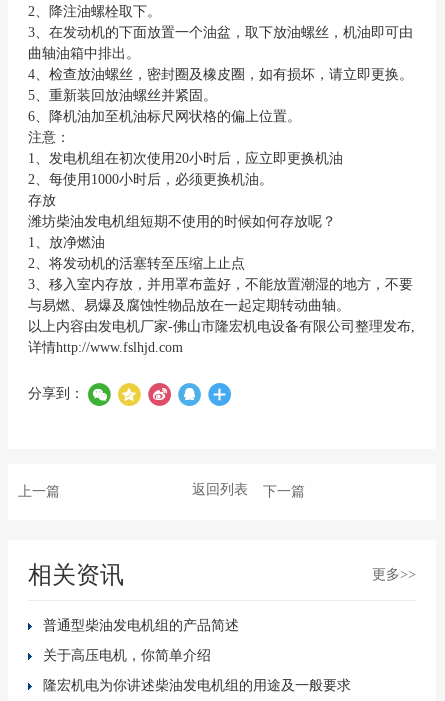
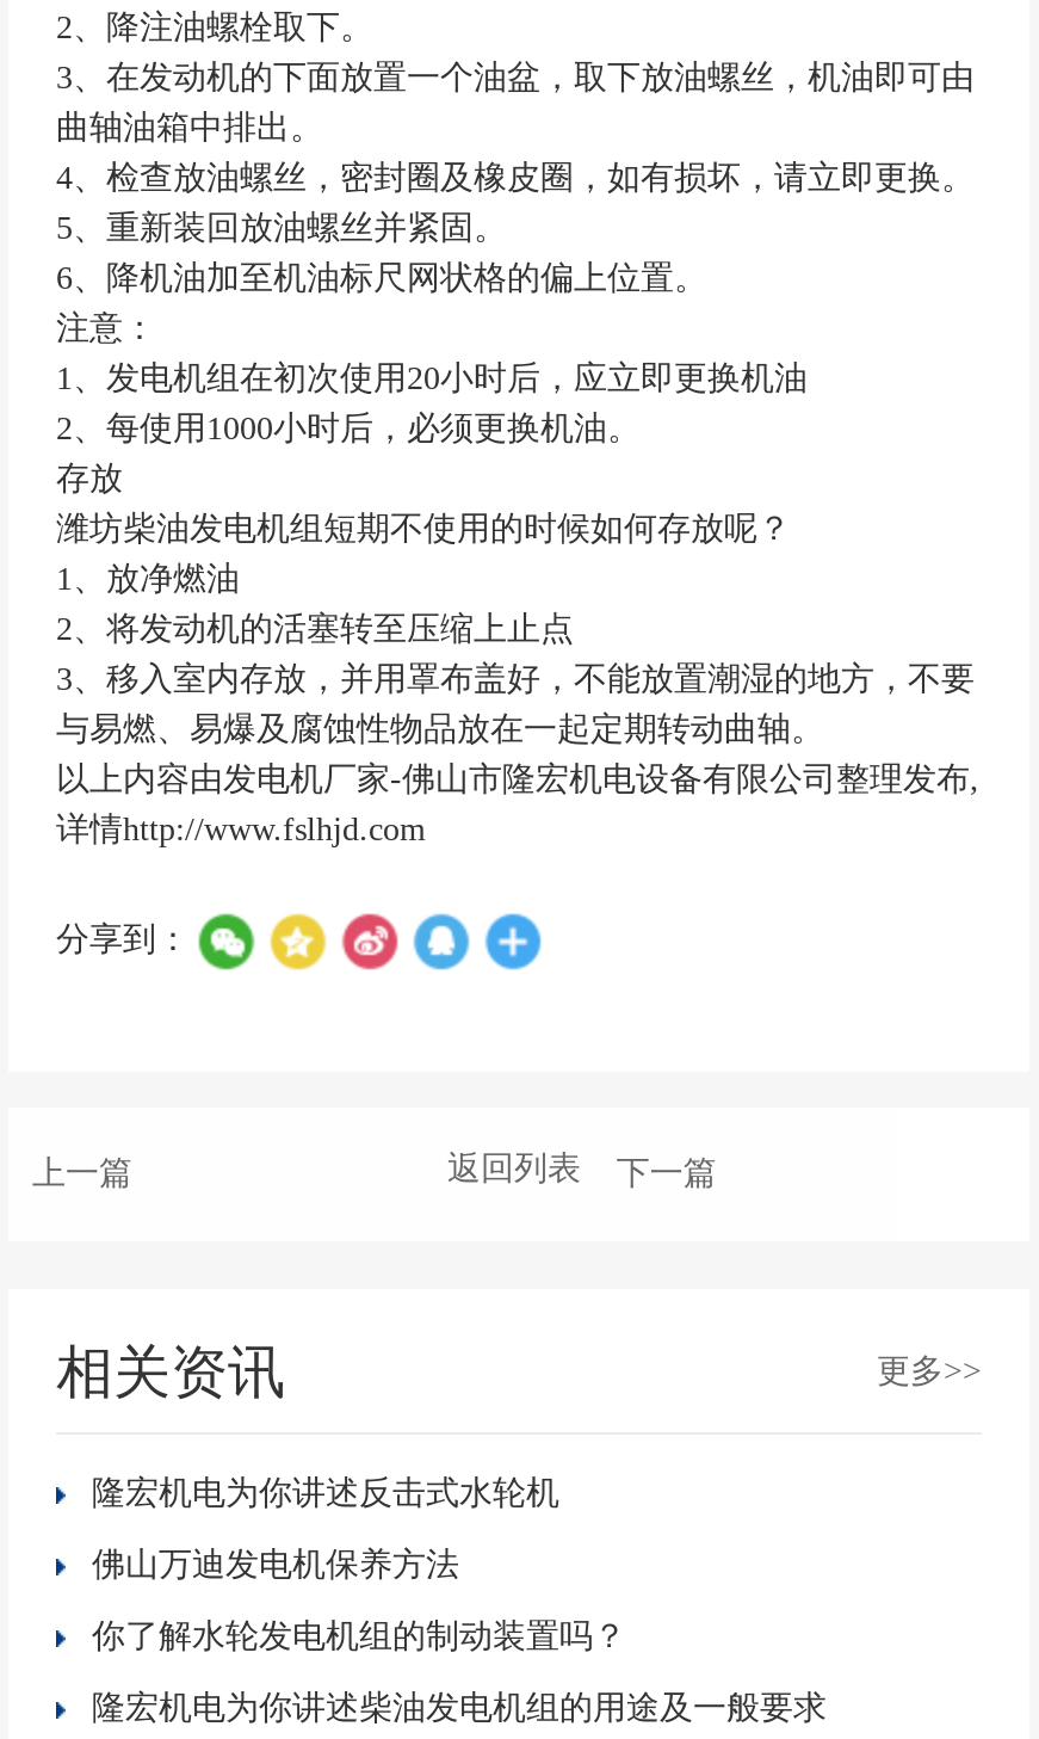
[43,618,239,663] 普通型柴油发电机组的产品简述 | 关于高压电机，你简单介绍 -> [92,1475,626,1654] 隆宏机电为你讲述反击式水轮机 | 佛山万迪发电机保养方法 | 你了解水轮发电机组的制动装置吗？

